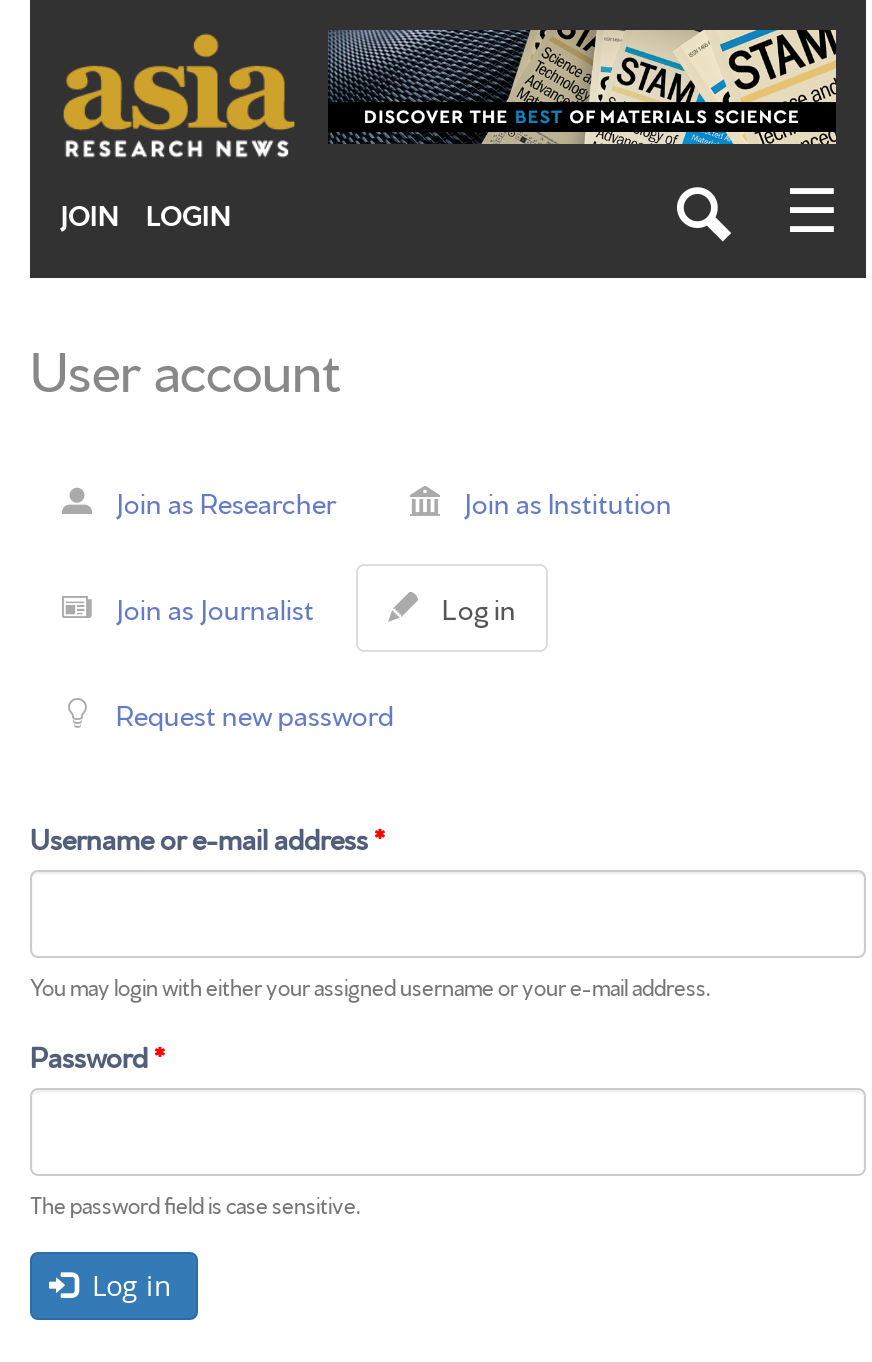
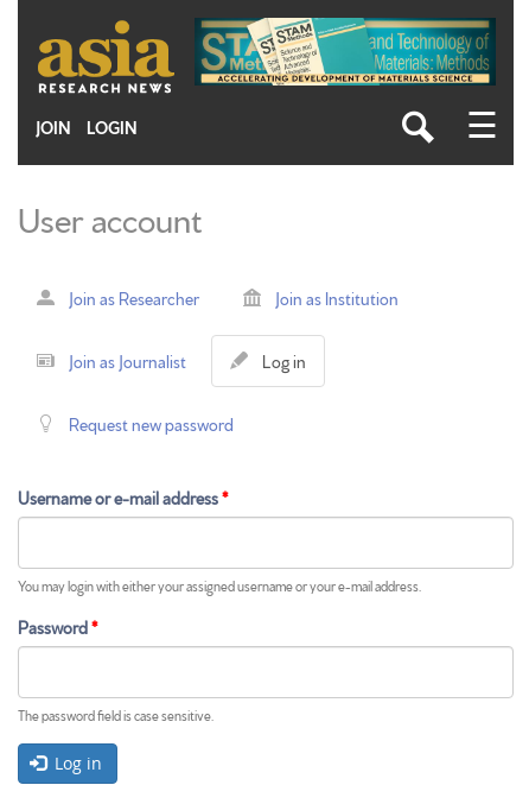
[328,28,838,146] [image] -> [195,17,497,87] [image]

